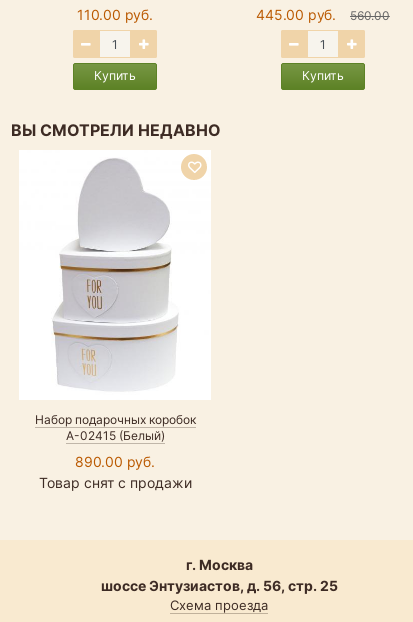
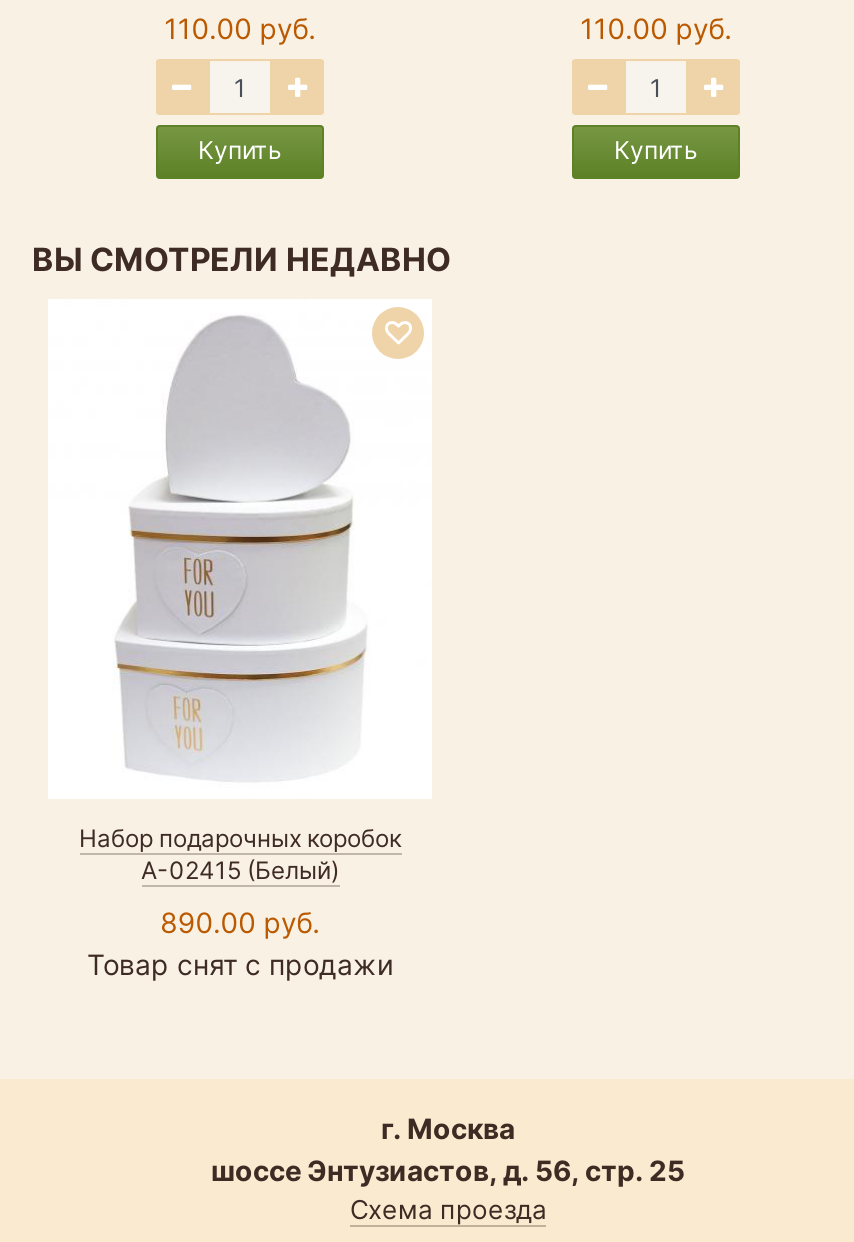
[256,6,390,23] 445.00 руб. | 560.00 -> [580,12,732,46] 110.00 руб.

